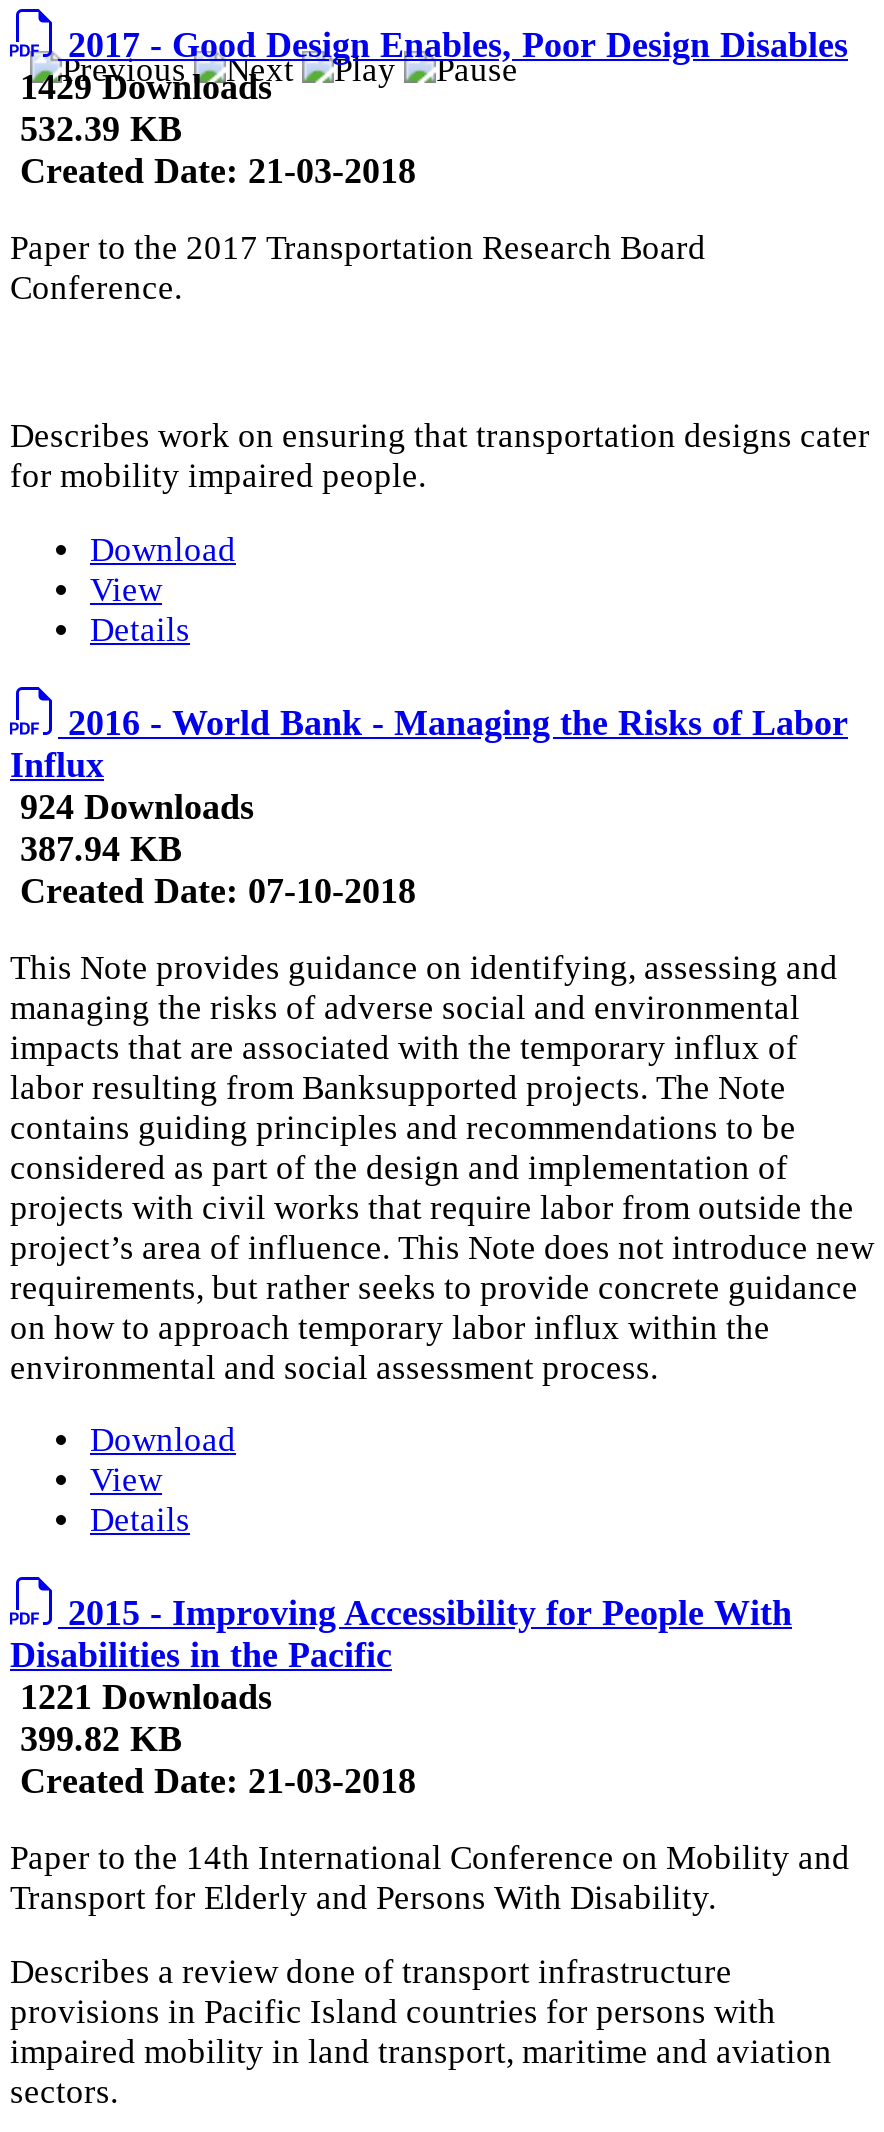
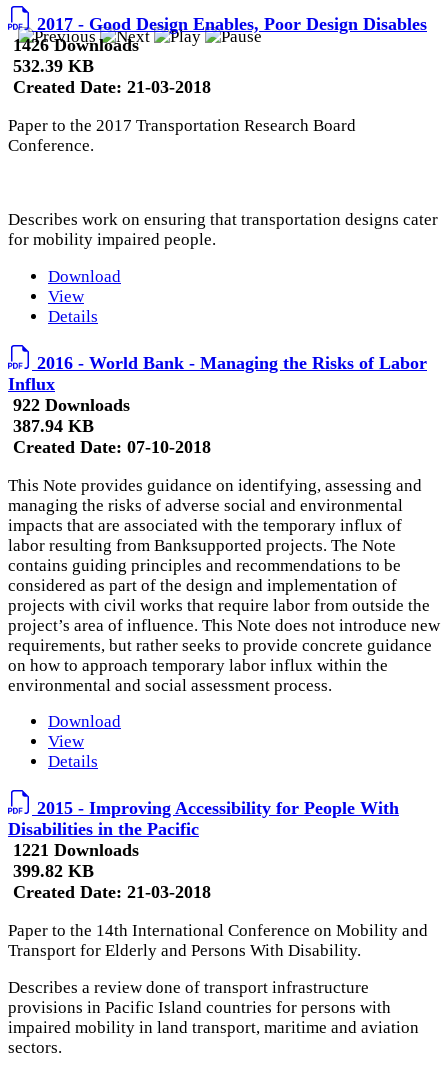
[10,67,272,107] 1429 Downloads -> [8,35,139,55] 1426 Downloads
[10,786,254,826] 924 Downloads -> [8,394,130,414] 922 Downloads

